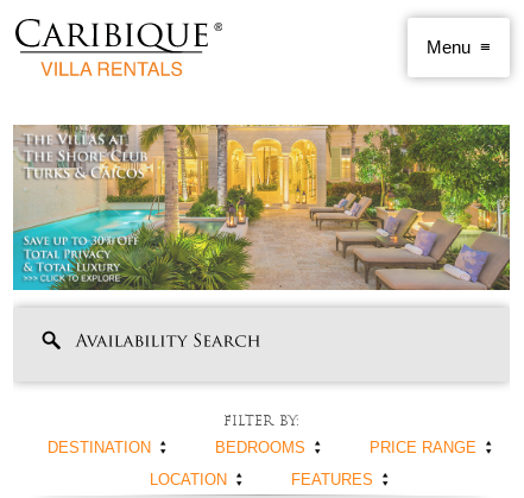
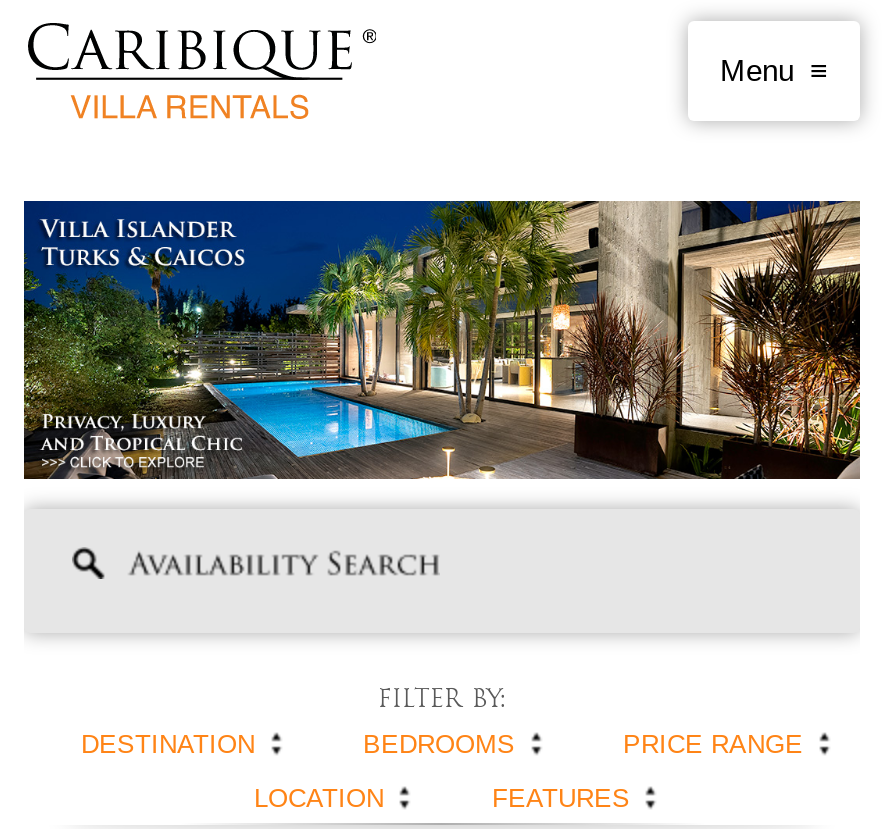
[12,124,511,291] [image] -> [22,199,862,481] [image]

